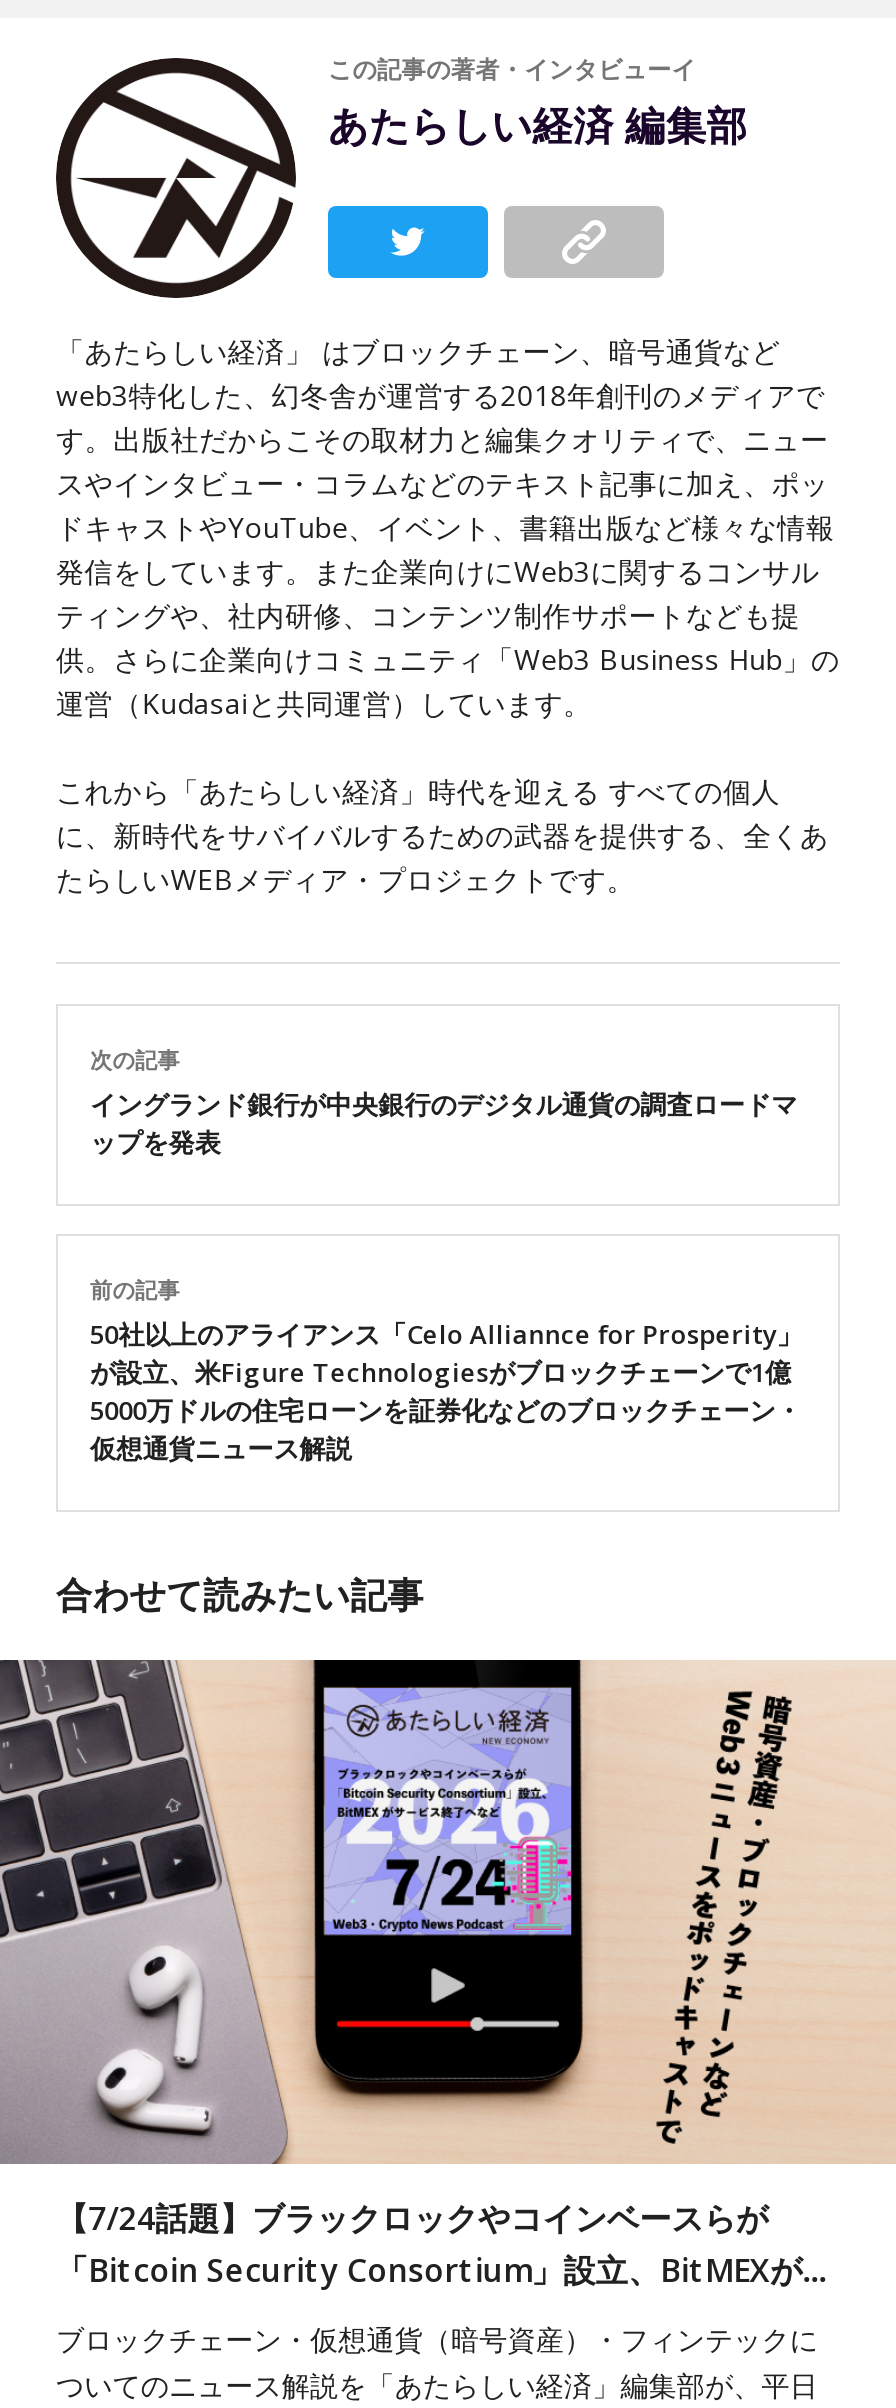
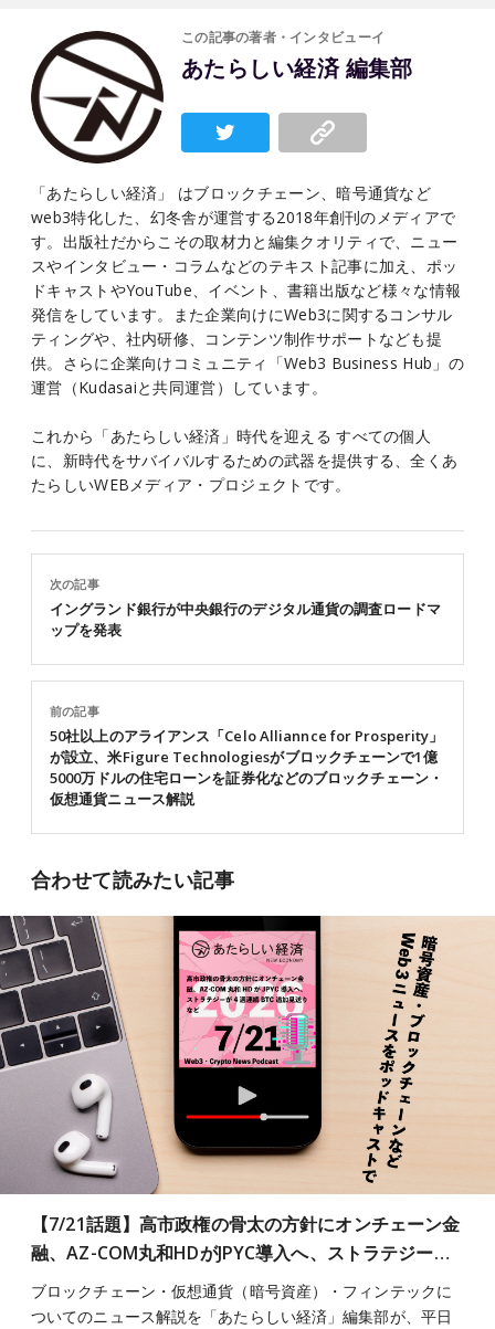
[324,1686,572,1936] [image] -> [179,930,316,1068] [image]
[56,2196,830,2292] 【7/24話題】ブラックロックやコインベースらが | 「Bitcoin Security Consortium」設立、BitMEXが… -> [31,1212,460,1265] 【7/21話題】高市政権の骨太の方針にオンチェーン金 | 融、AZ-COM丸和HDがJPYC導入へ、ストラテジー…

